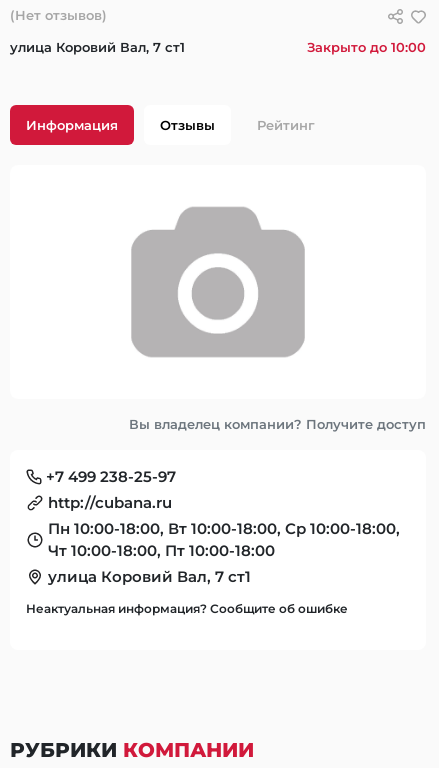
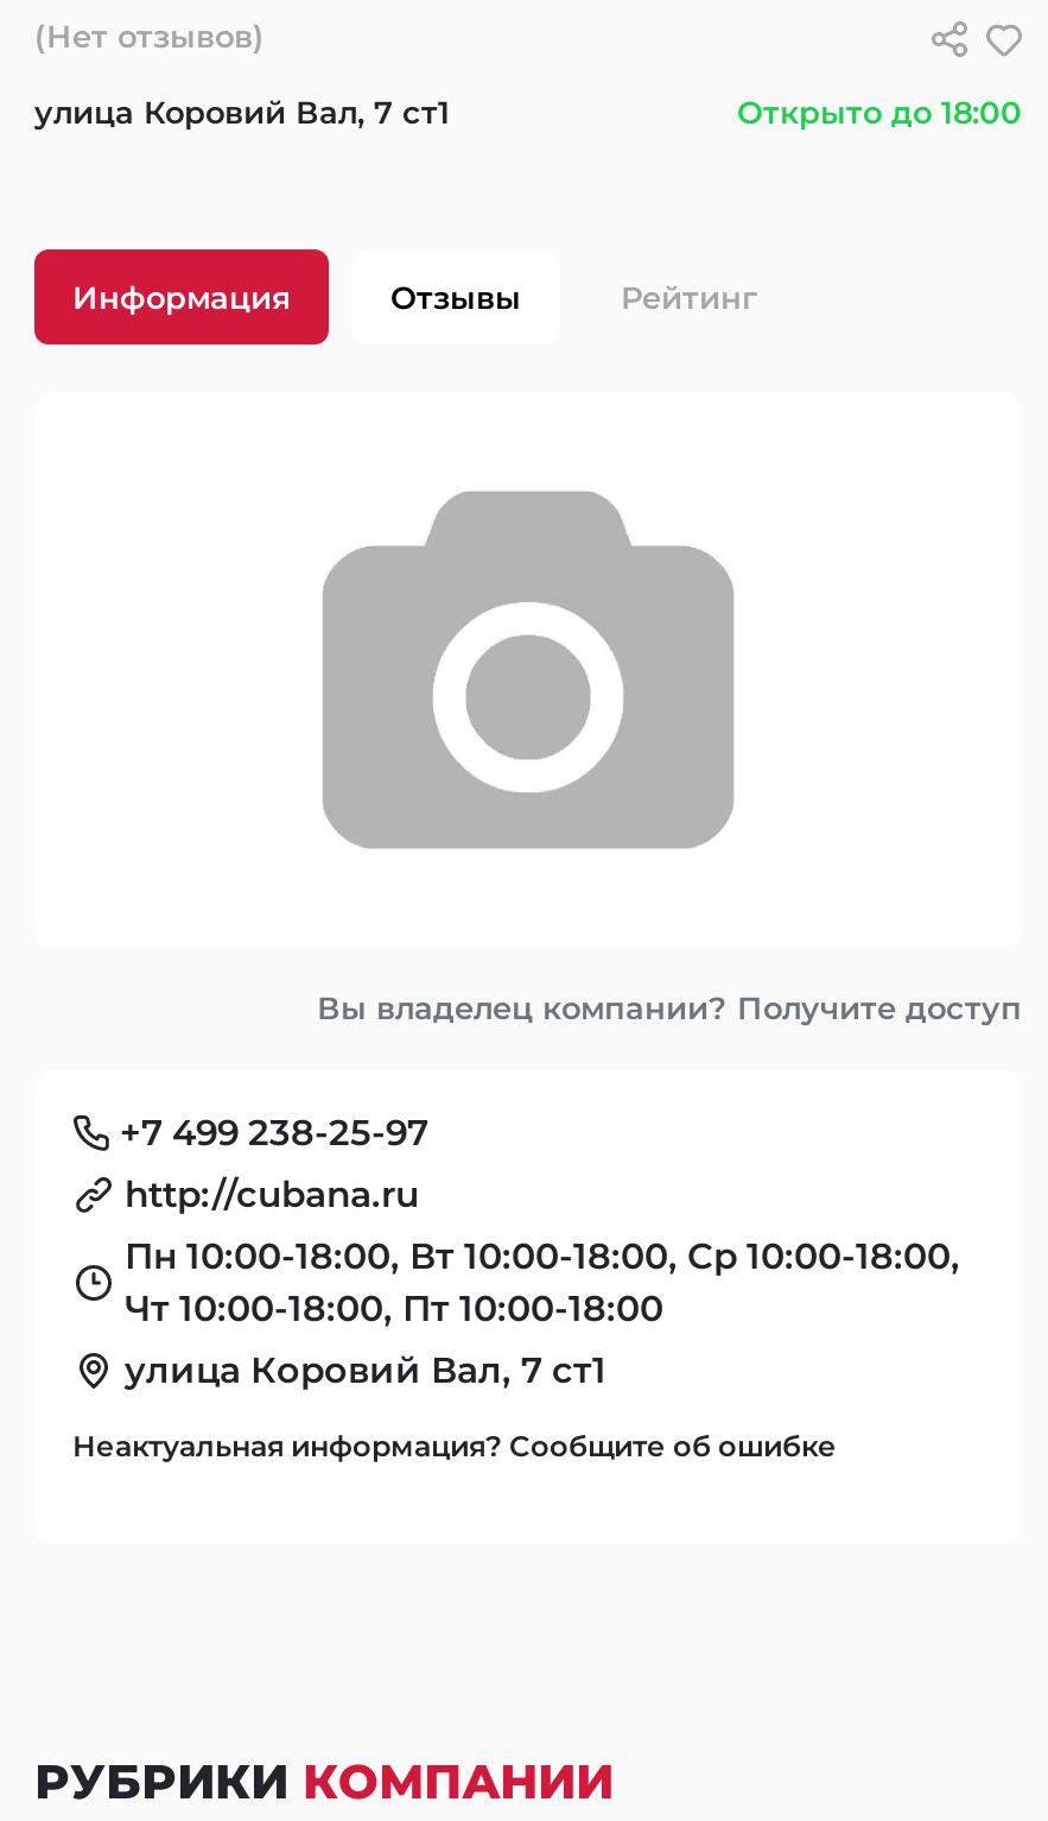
[307,39,426,55] Закрыто до 10:00 -> [737,93,1022,131] Открыто до 18:00

